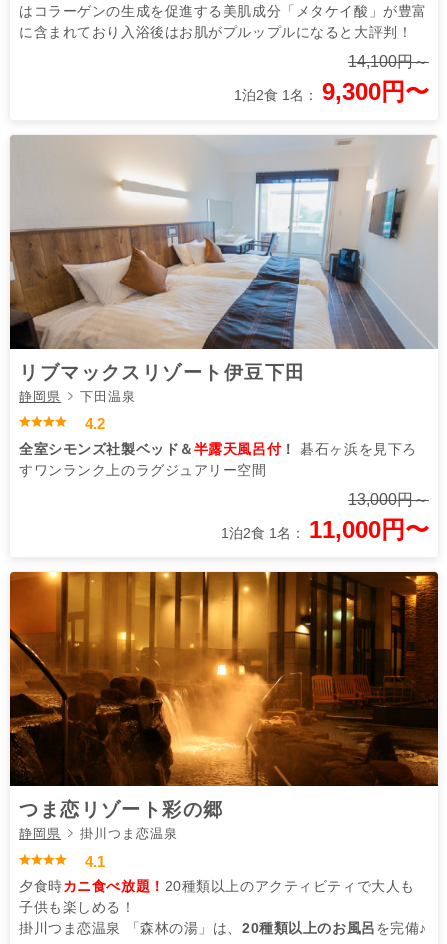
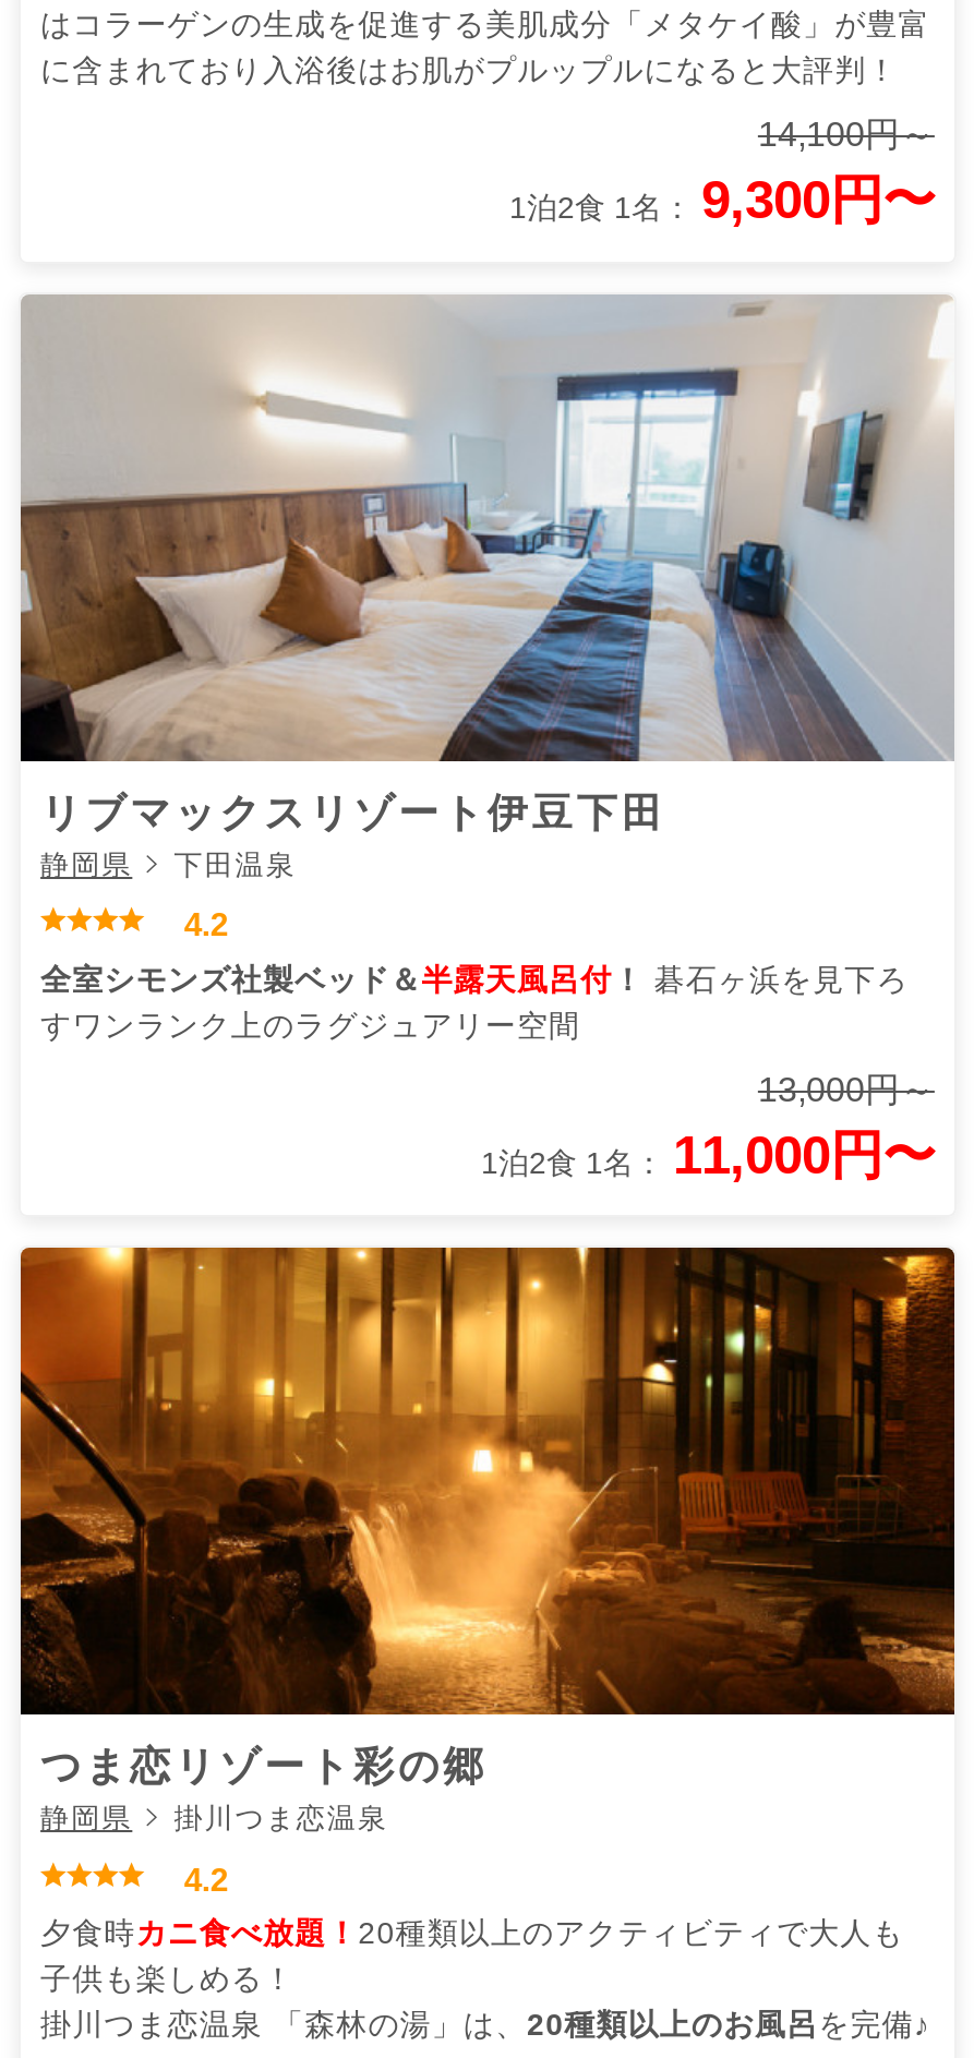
[85,853,105,870] 4.1 -> [184,1860,228,1897] 4.2

